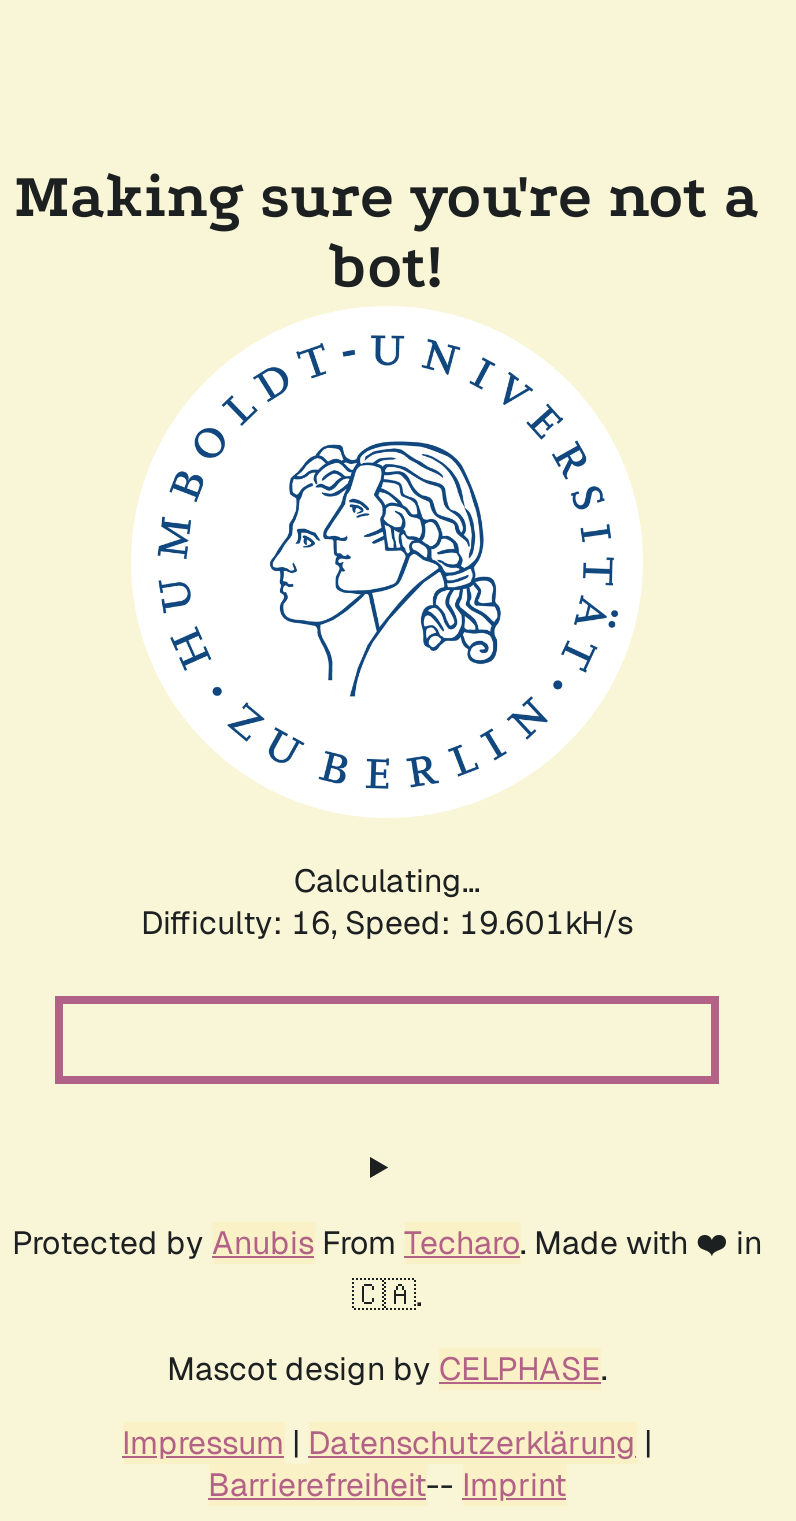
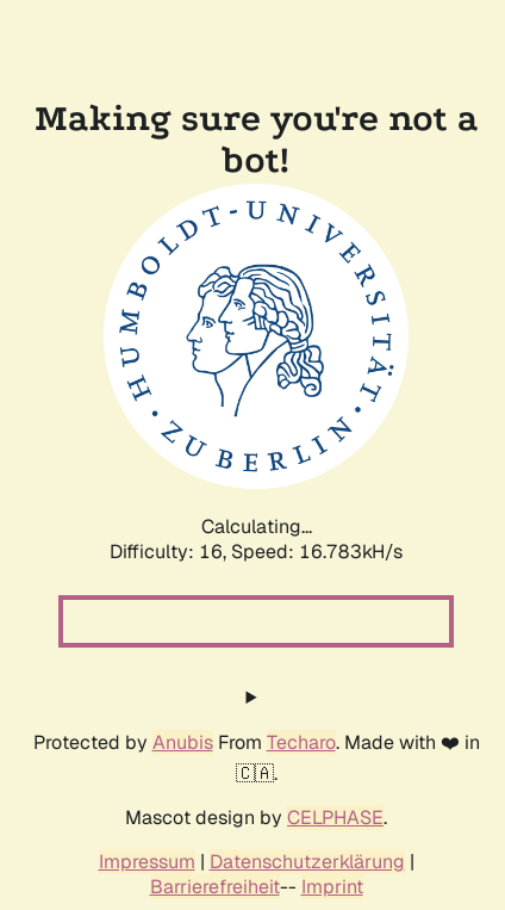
[141,902,633,944] Difficulty: 16, Speed: 19.601kH/s -> [110,539,403,564] Difficulty: 16, Speed: 16.783kH/s

